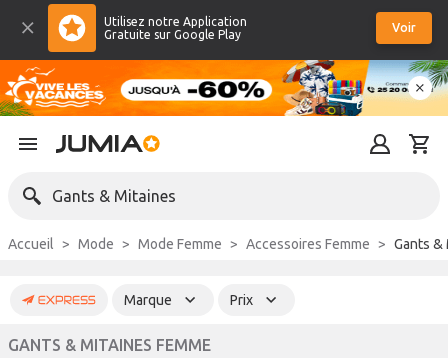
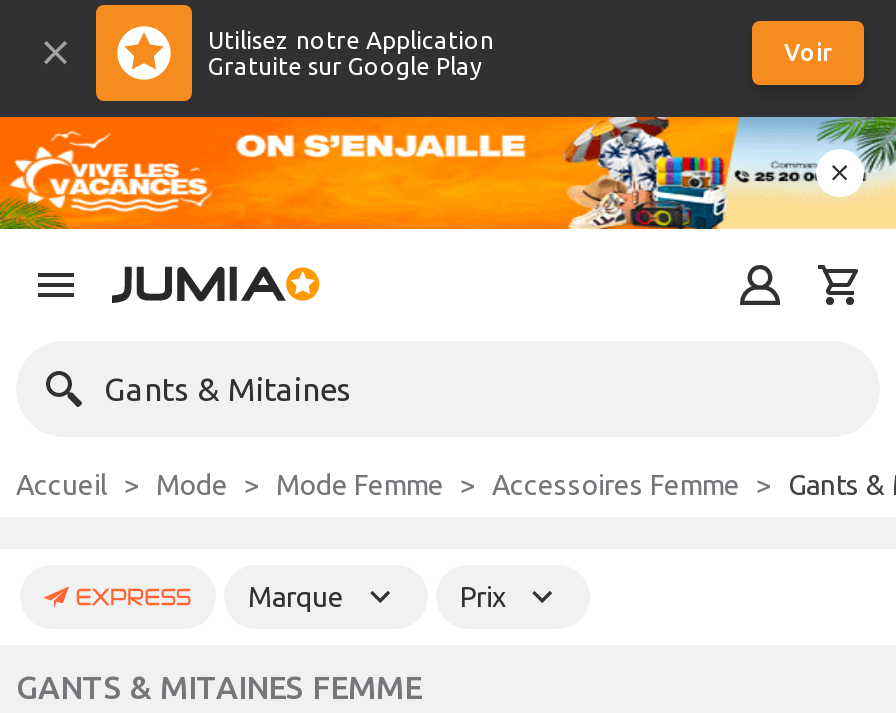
[118,69,273,102] [image] -> [234,133,544,199] [image]

